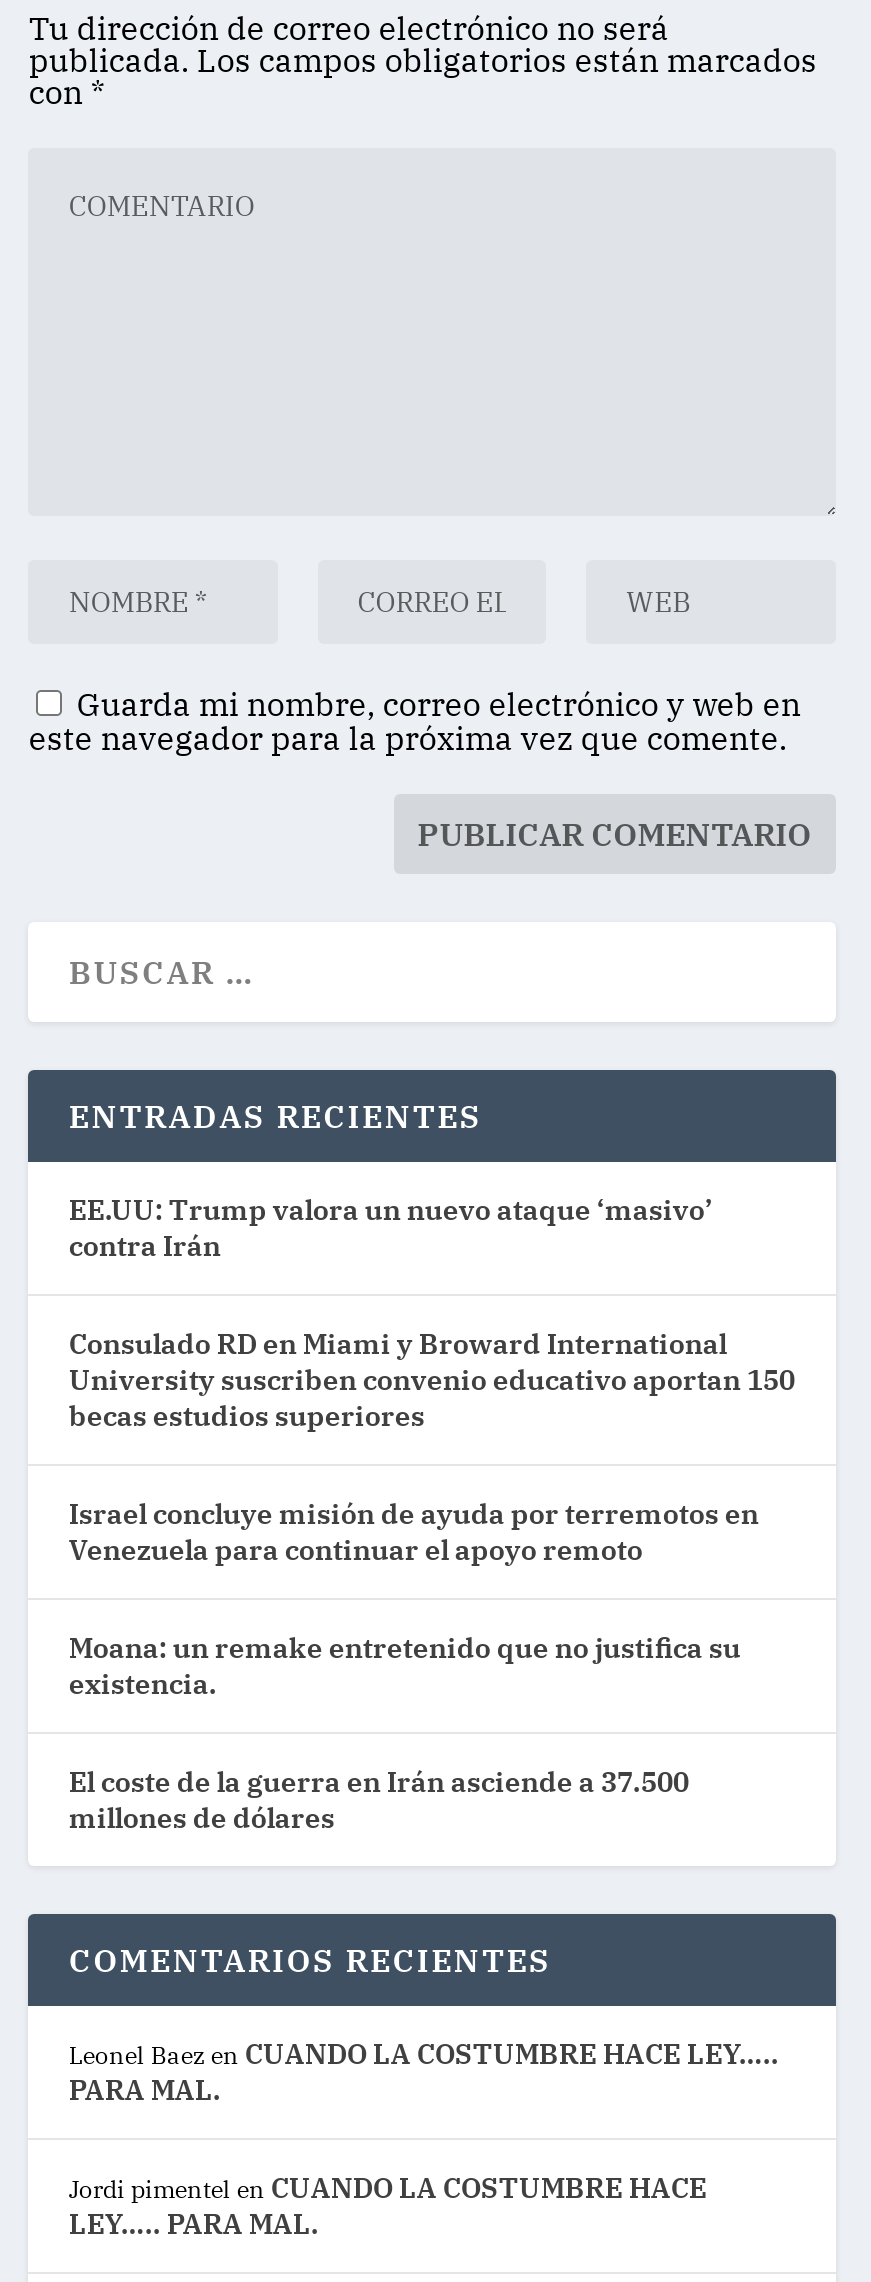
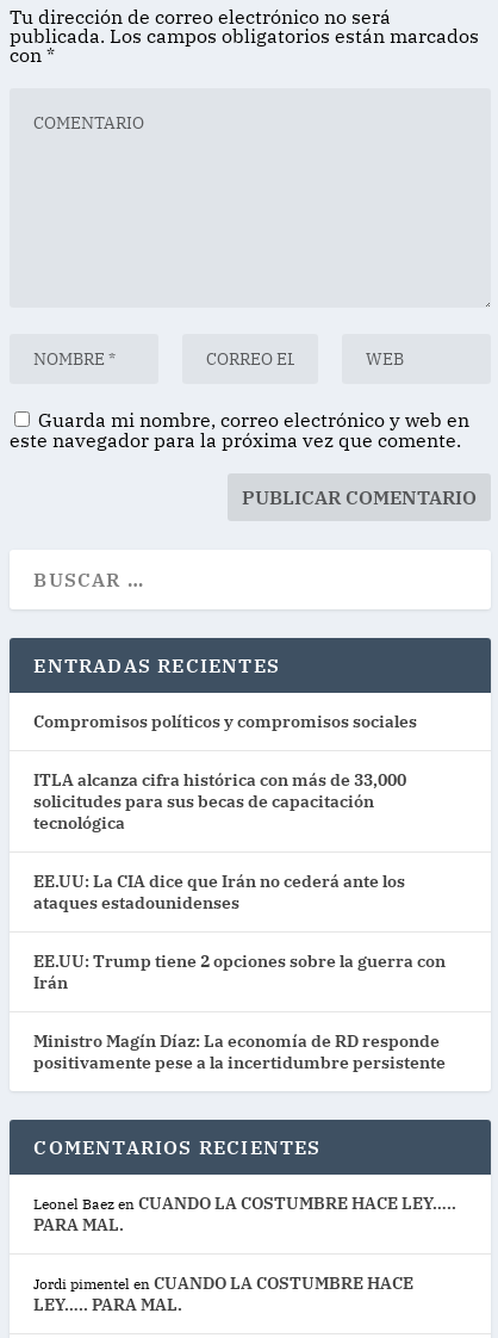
[69,1192,713,1264] EE.UU: Trump valora un nuevo ataque ‘masivo’ | contra Irán -> [34,711,417,732] Compromisos políticos y compromisos sociales
[69,1326,795,1434] Consulado RD en Miami y Broward International | University suscriben convenio educativo aportan 150 | becas estudios superiores -> [34,769,407,834] ITLA alcanza cifra histórica con más de 33,000 | solicitudes para sus becas de capacitación | tecnológica
[69,1496,759,1568] Israel concluye misión de ayuda por terremotos en | Venezuela para continuar el apoyo remoto -> [34,871,406,914] EE.UU: La CIA dice que Irán no cederá ante los | ataques estadounidenses
[69,1630,741,1702] Moana: un remake entretenido que no justifica su | existencia. -> [34,951,446,994] EE.UU: Trump tiene 2 opciones sobre la guerra con | Irán
[69,1764,689,1836] El coste de la guerra en Irán asciende a 37.500 | millones de dólares -> [34,1031,446,1074] Ministro Magín Díaz: La economía de RD responde | positivamente pese a la incertidumbre persistente

